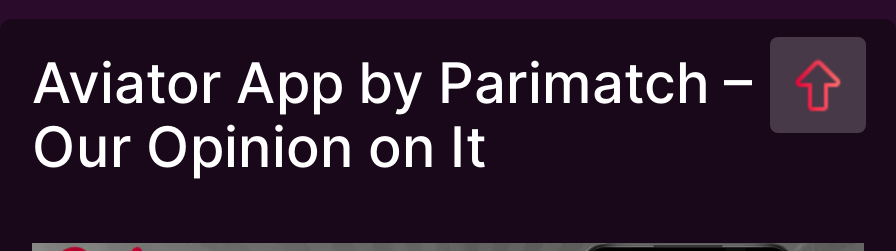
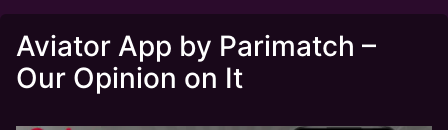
[770,37,866,133] [image] -> none

